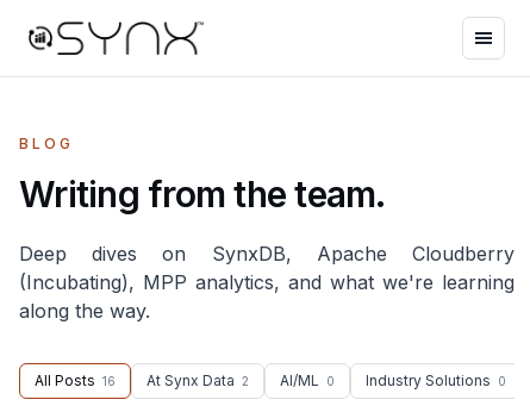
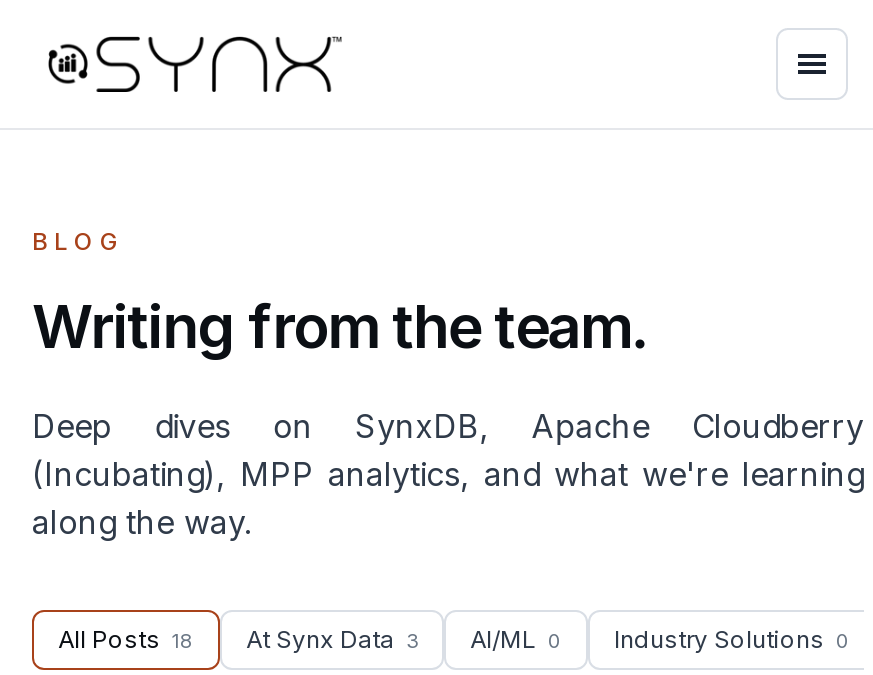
[35,371,116,389] All Posts 16 -> [58,624,194,654] All Posts 18
[146,371,249,389] At Synx Data 2 -> [246,624,418,654] At Synx Data 3

